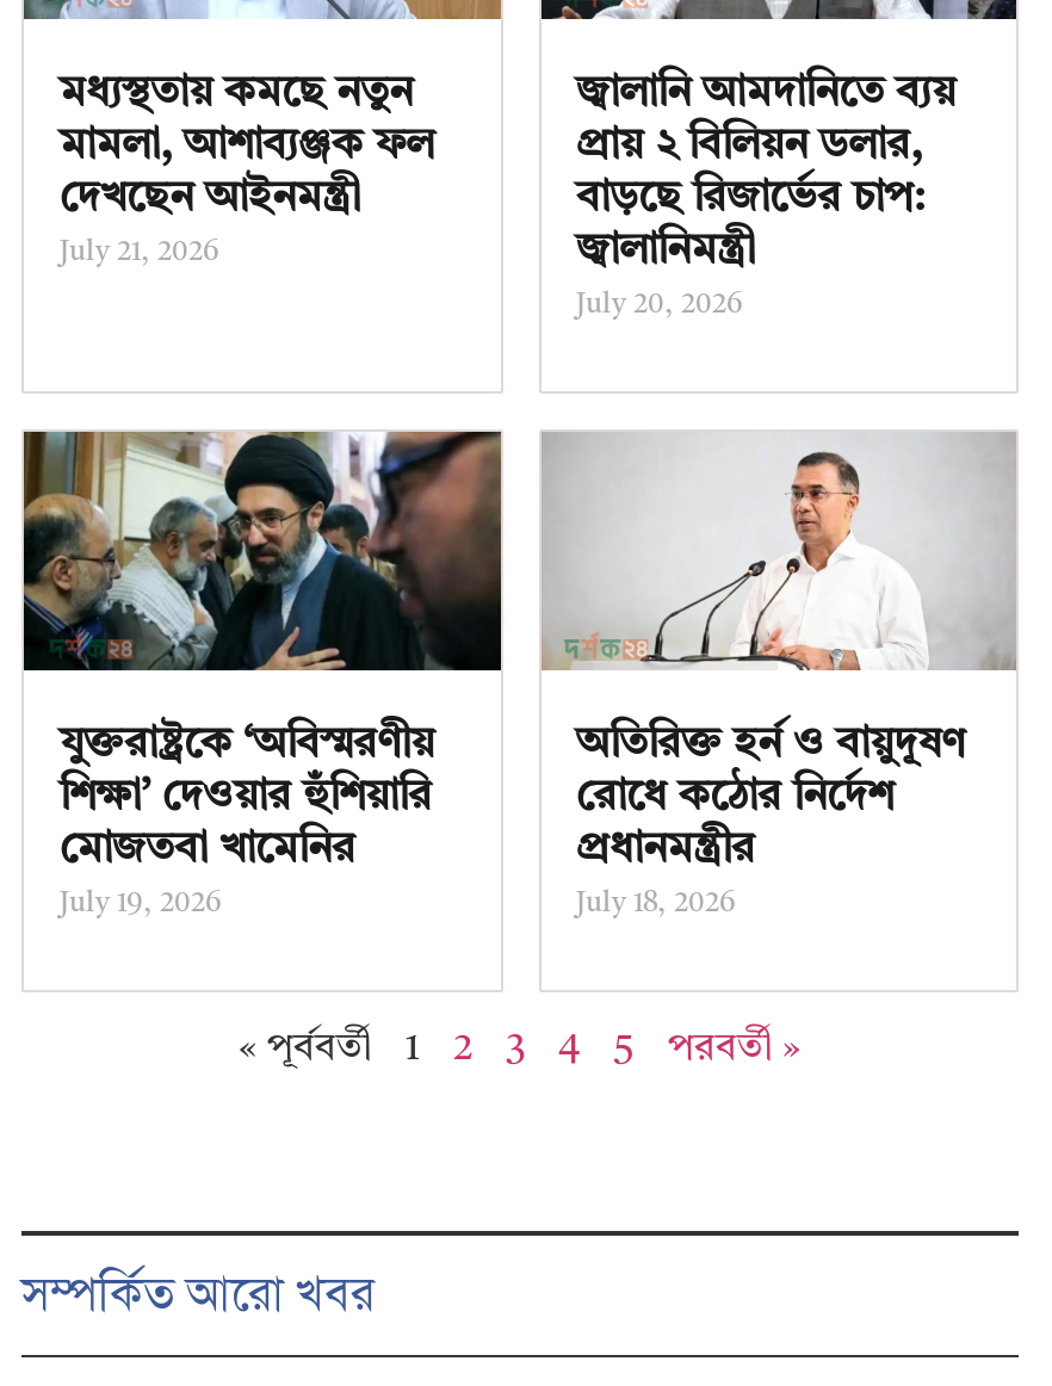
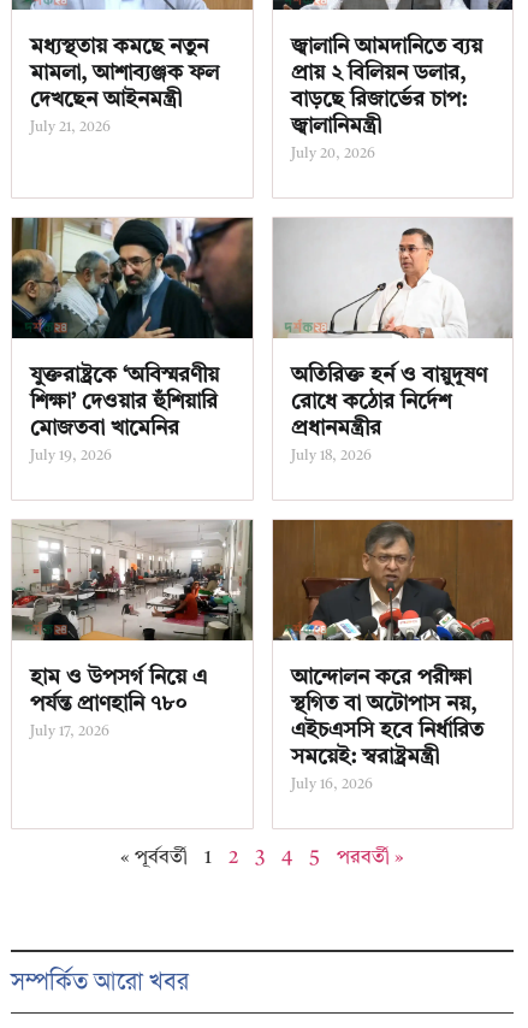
none -> [11,519,254,739] [image] | হাম ও উপসর্গ নিয়ে এ | পর্যন্ত প্রাণহানি ৭৮০ | July 17, 2026
none -> [272,519,514,792] [image] | আন্দোলন করে পরীক্ষা | স্থগিত বা অটোপাস নয়, | এইচএসসি হবে নির্ধারিত | সময়েই: স্বরাষ্ট্রমন্ত্রী | July 16, 2026

